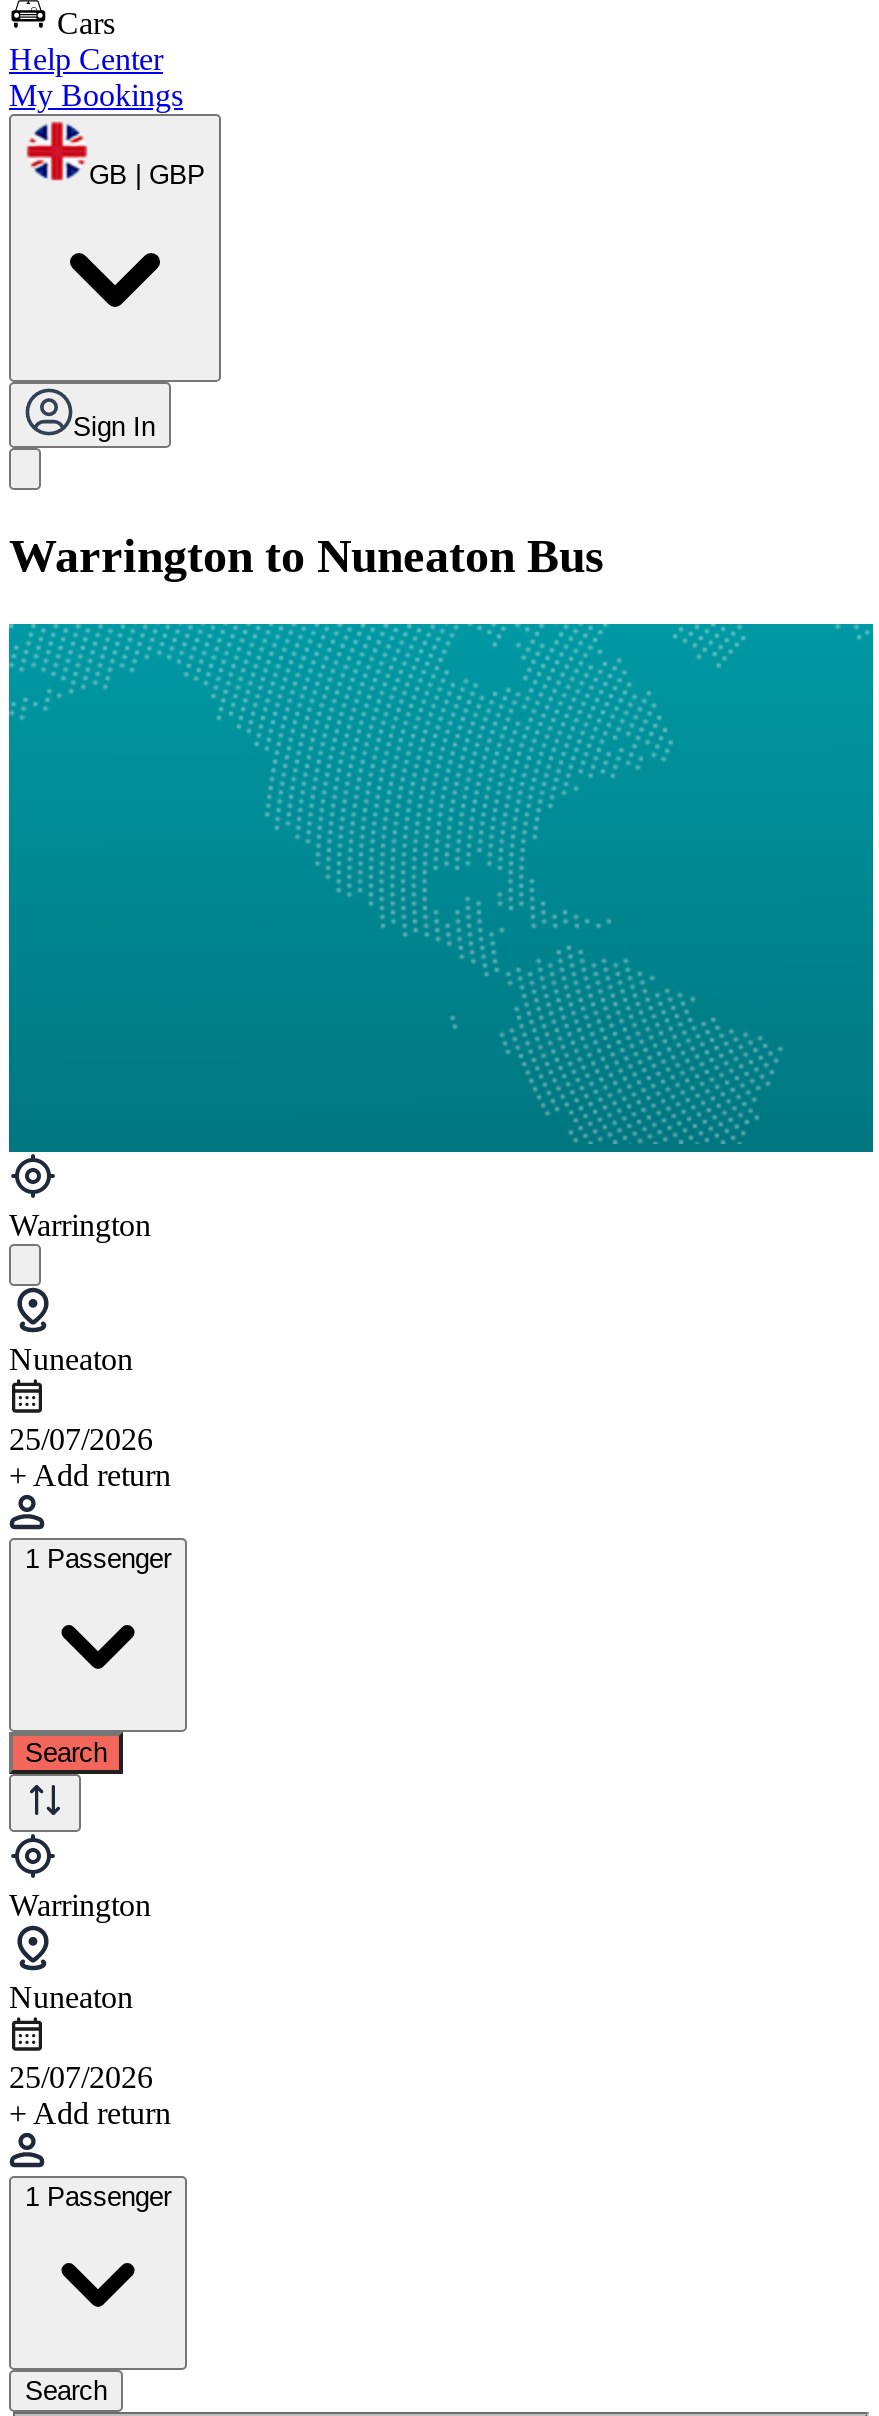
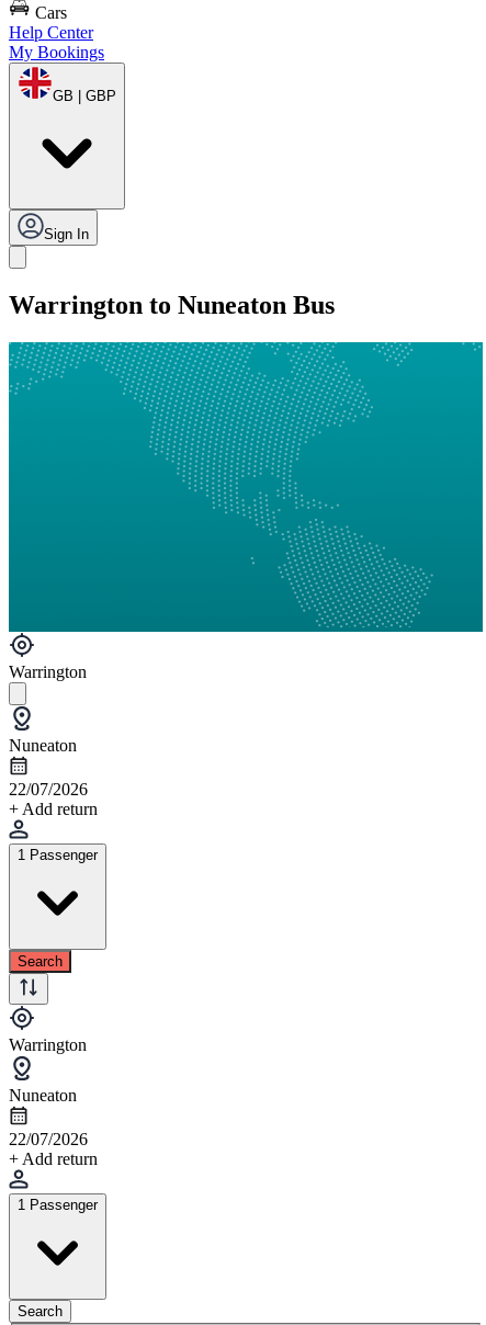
[9,1422,153,1456] 25/07/2026 -> [9,780,88,798] 22/07/2026
[9,2060,153,2094] 25/07/2026 -> [9,1130,88,1148] 22/07/2026

